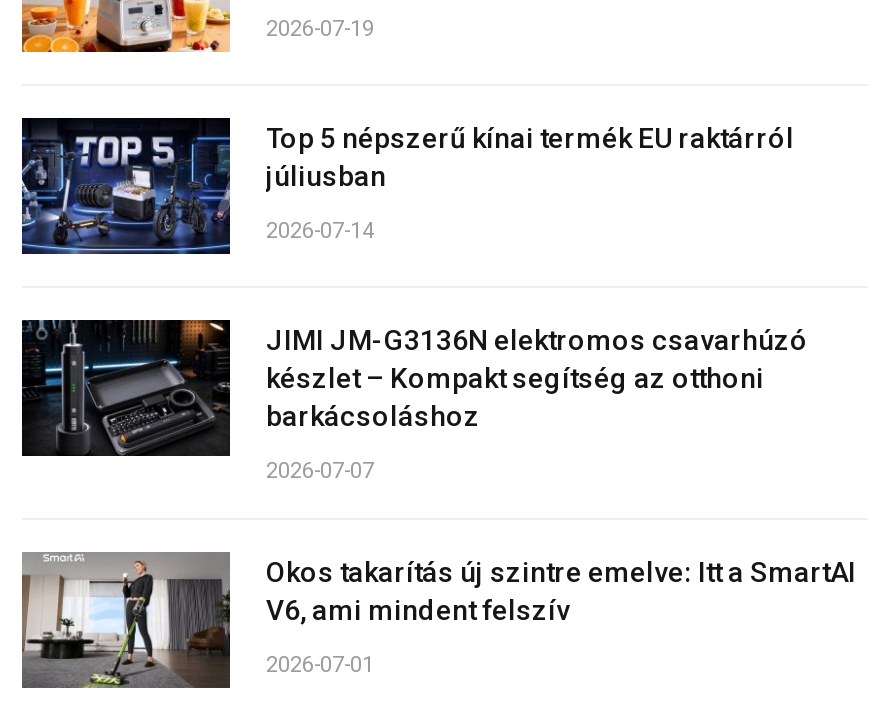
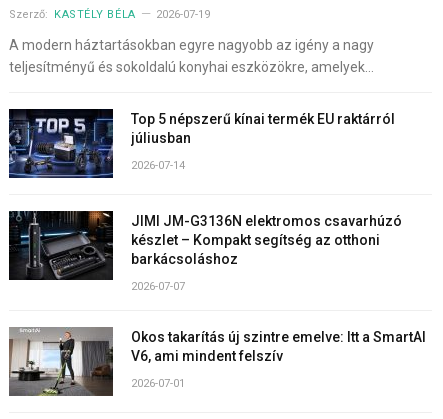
none -> [9,8,136,21] Szerző: KASTÉLY BÉLA
none -> [9,37,374,75] A modern háztartásokban egyre nagyobb az igény a nagy | teljesítményű és sokoldalú konyhai eszközökre, amelyek…

